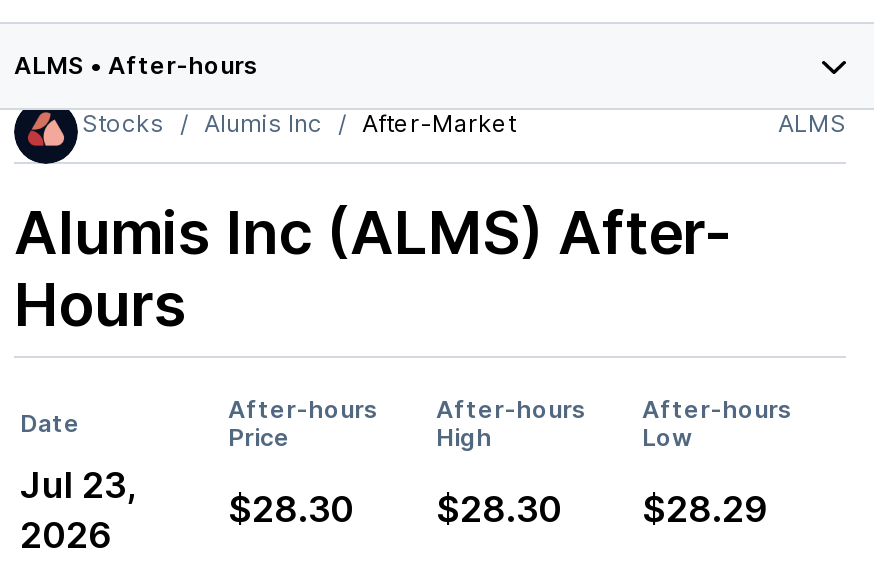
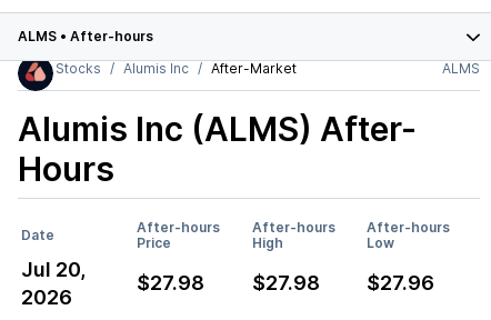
[20,465,136,507] Jul 23, -> [21,258,86,281] Jul 20,
[228,489,354,531] $28.30 -> [137,271,204,294] $27.98
[436,489,562,531] $28.30 -> [252,271,320,294] $27.98
[642,489,768,531] $28.29 -> [367,271,434,294] $27.96

